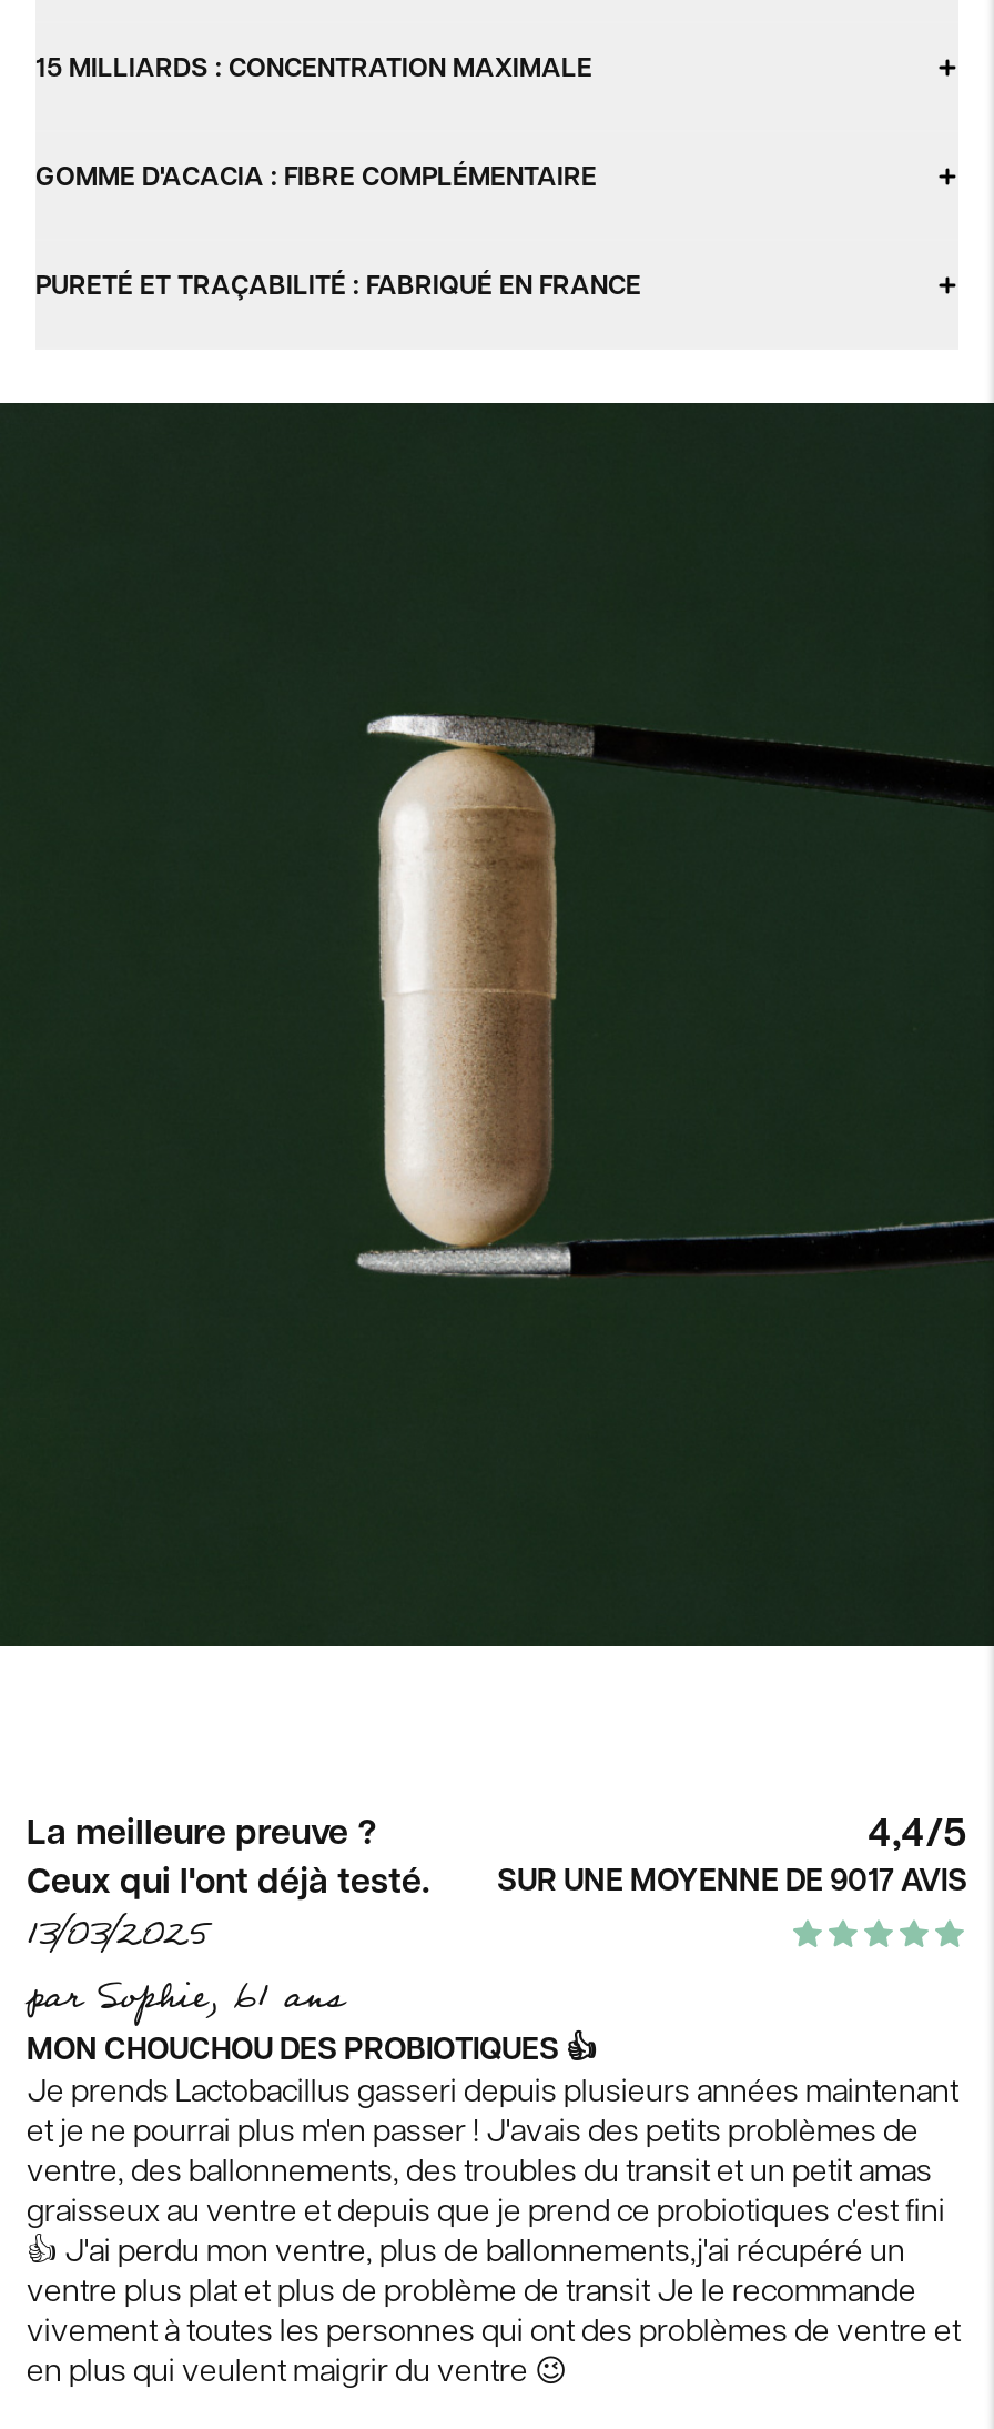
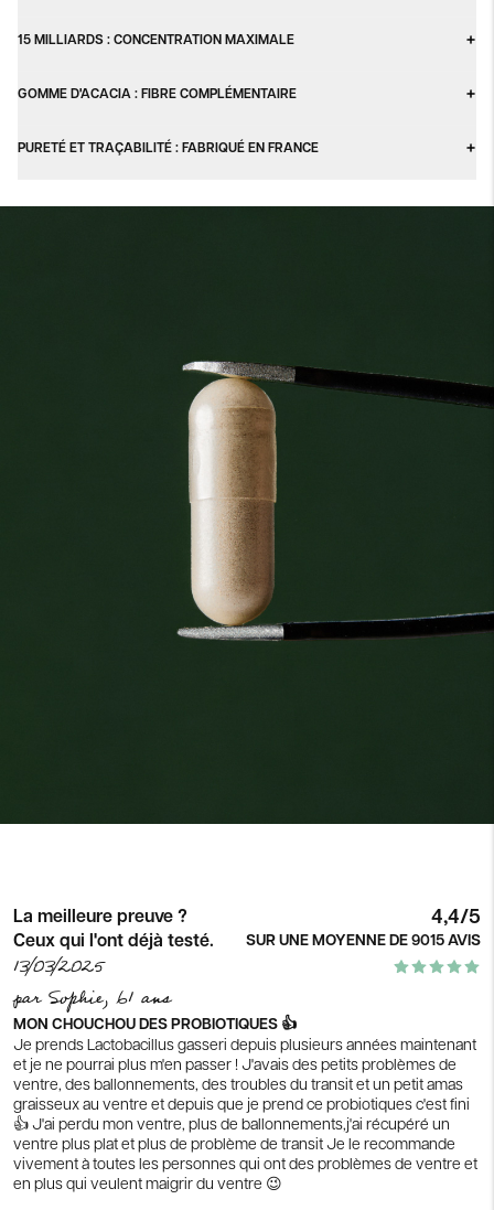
[497,1858,967,1900] SUR UNE MOYENNE DE 9017 AVIS -> [246,929,481,950] SUR UNE MOYENNE DE 9015 AVIS

